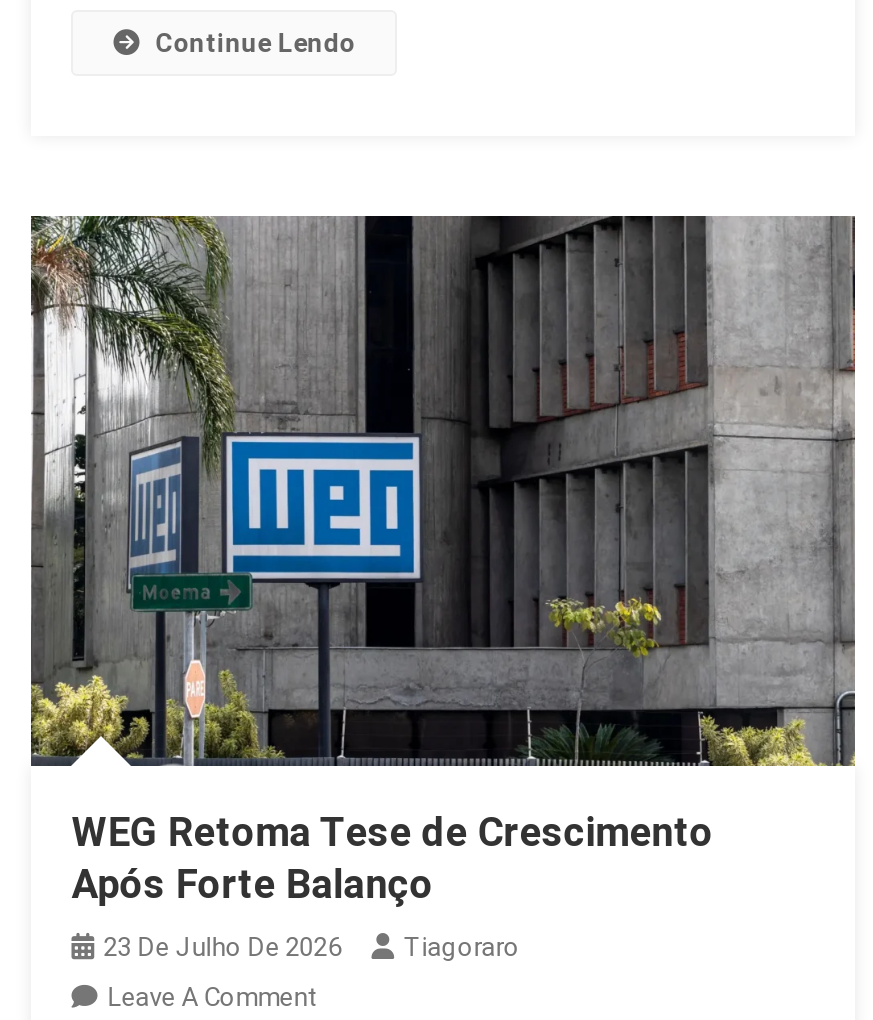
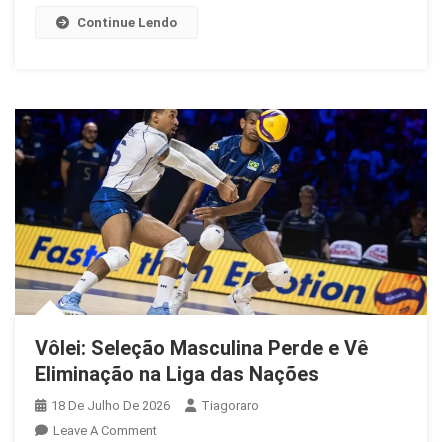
[29,213,857,907] [image] | WEG Retoma Tese de Crescimento | Após Forte Balanço -> [14,108,427,386] [image] | Vôlei: Seleção Masculina Perde e Vê | Eliminação na Liga das Nações
[104,931,342,961] 23 De Julho De 2026 -> [51,398,170,413] 18 De Julho De 2026

